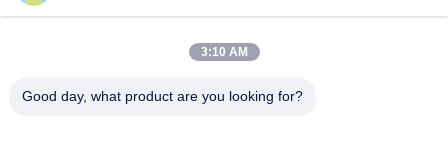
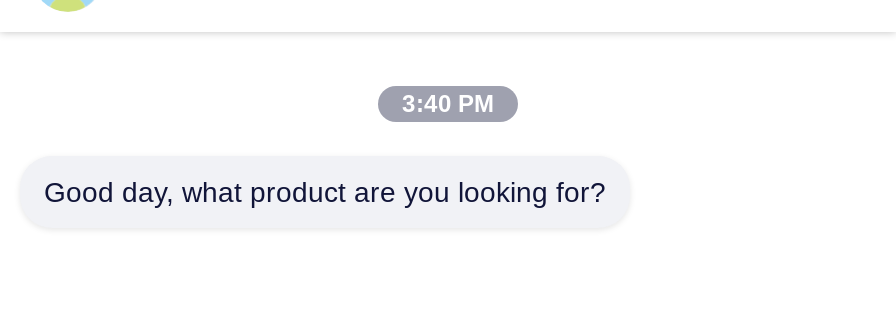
[200,45,247,59] 3:10 AM -> [402,90,494,118] 3:40 PM

